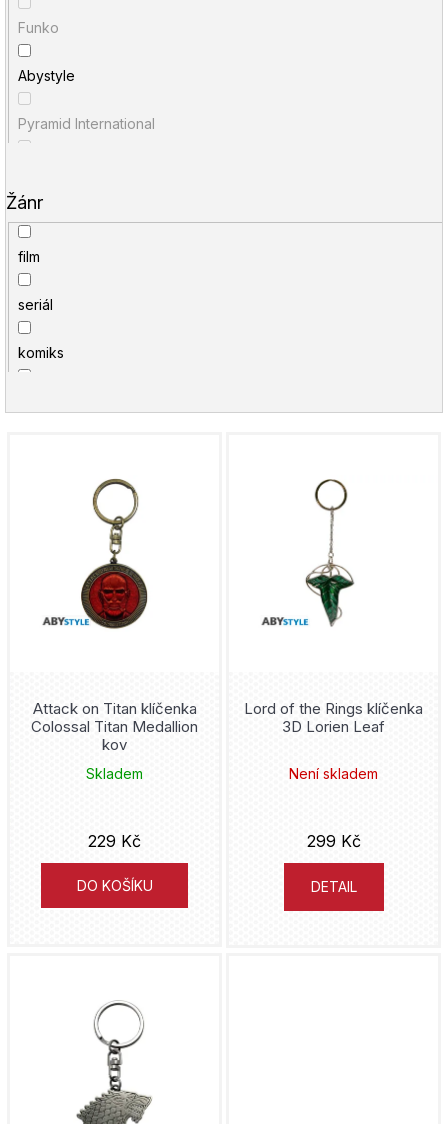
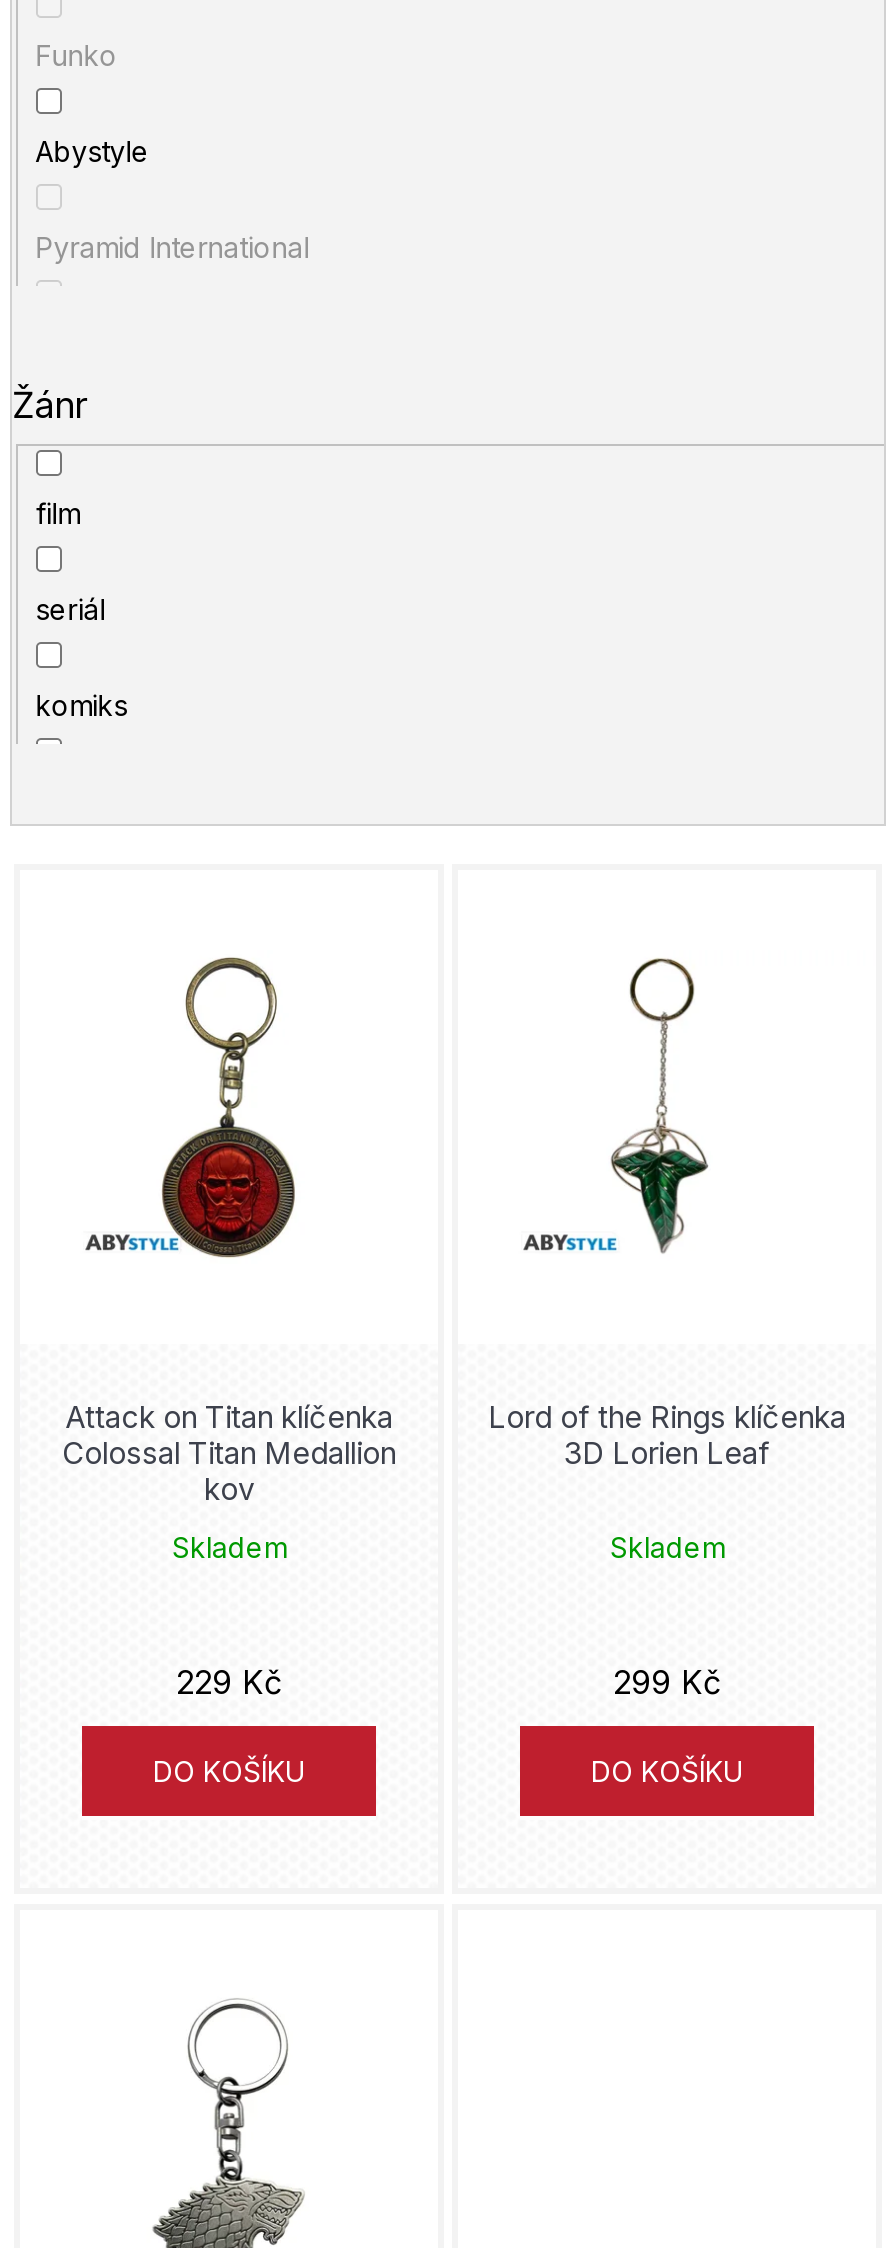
[289,765,378,782] Není skladem -> [610,1530,724,1564] Skladem
[310,878,356,895] DETAIL -> [591,1754,743,1788] DO KOŠÍKU

